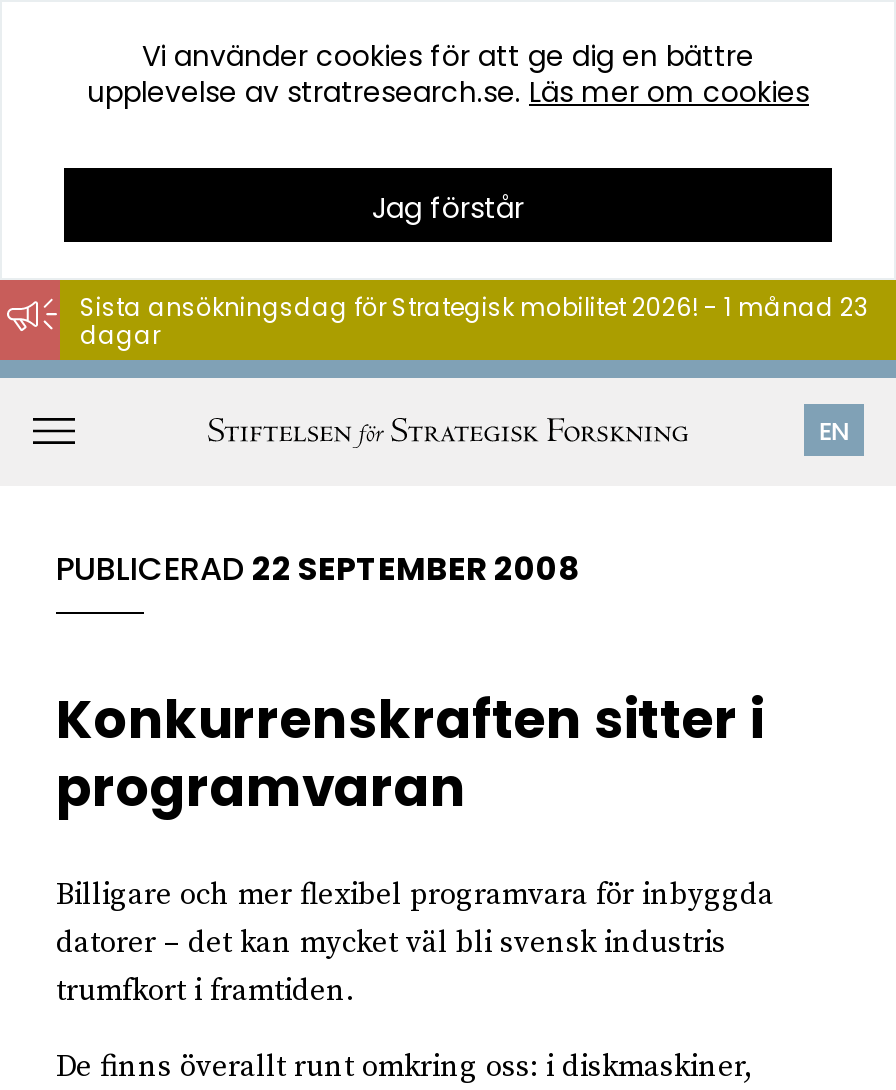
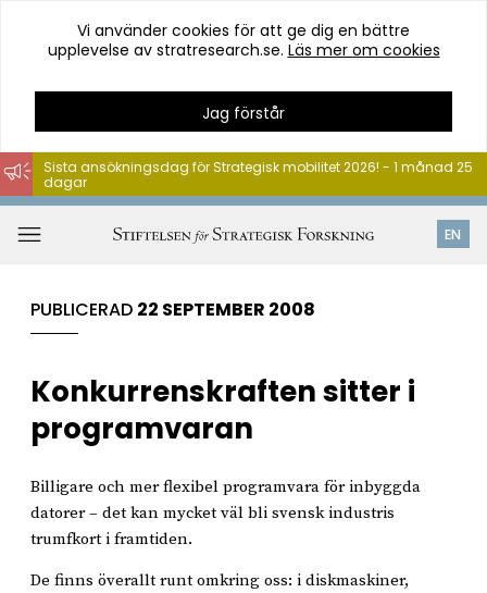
[80,290,868,324] Sista ansökningsdag för Strategisk mobilitet 2026! - 1 månad 23 -> [43,158,473,176] Sista ansökningsdag för Strategisk mobilitet 2026! - 1 månad 25

